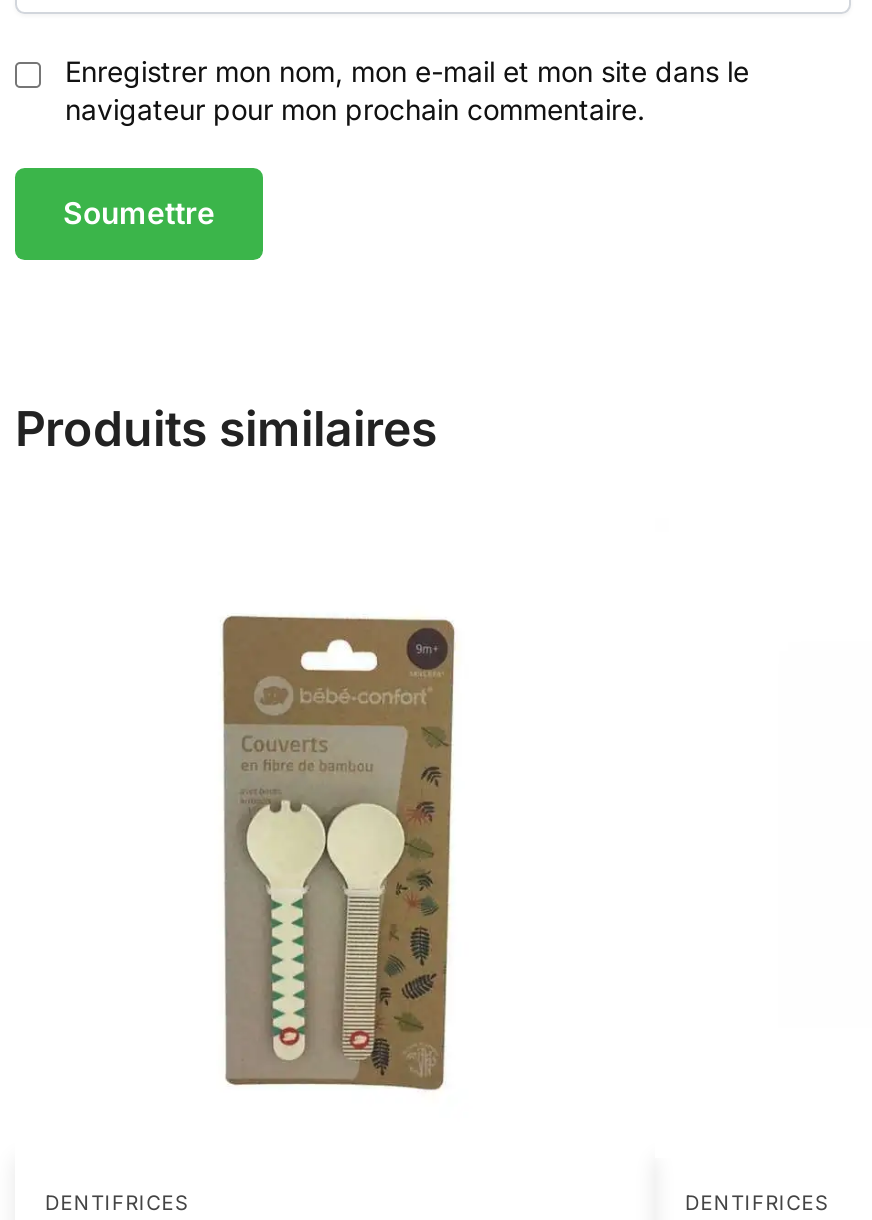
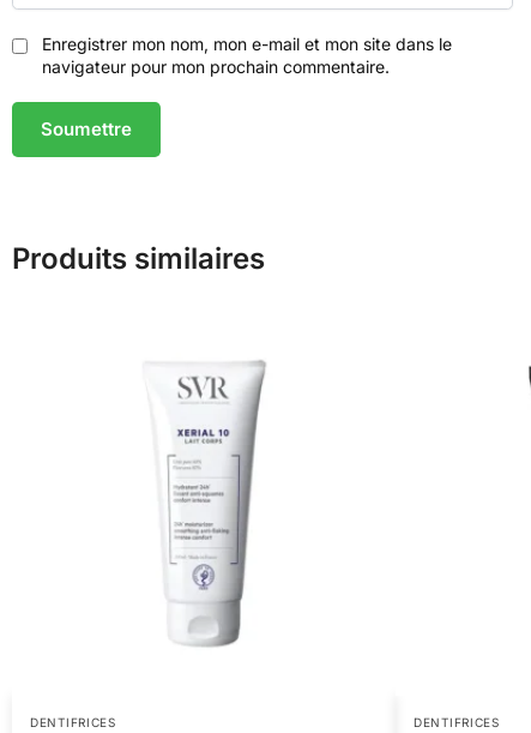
[221,600,457,1092] [image] -> [137,360,276,655] [image]

